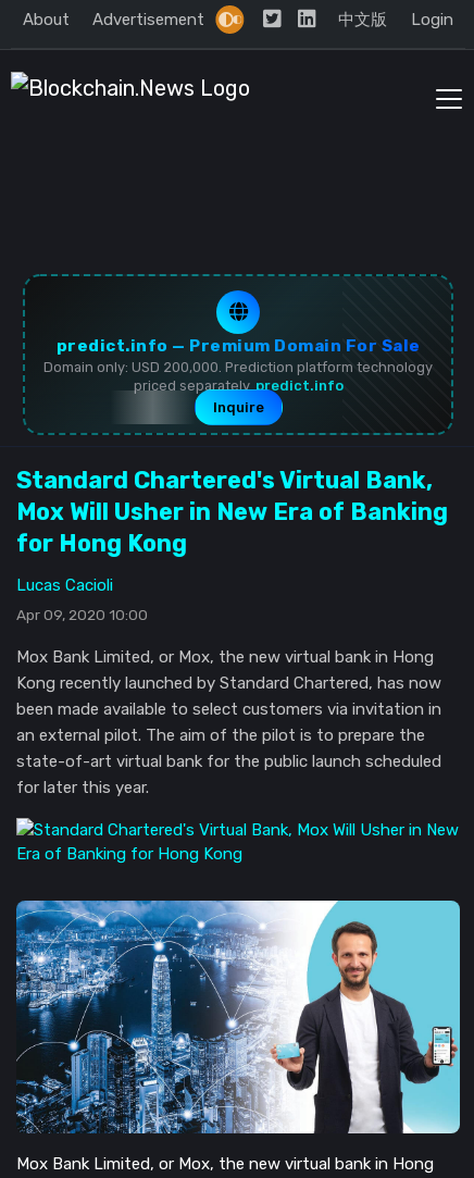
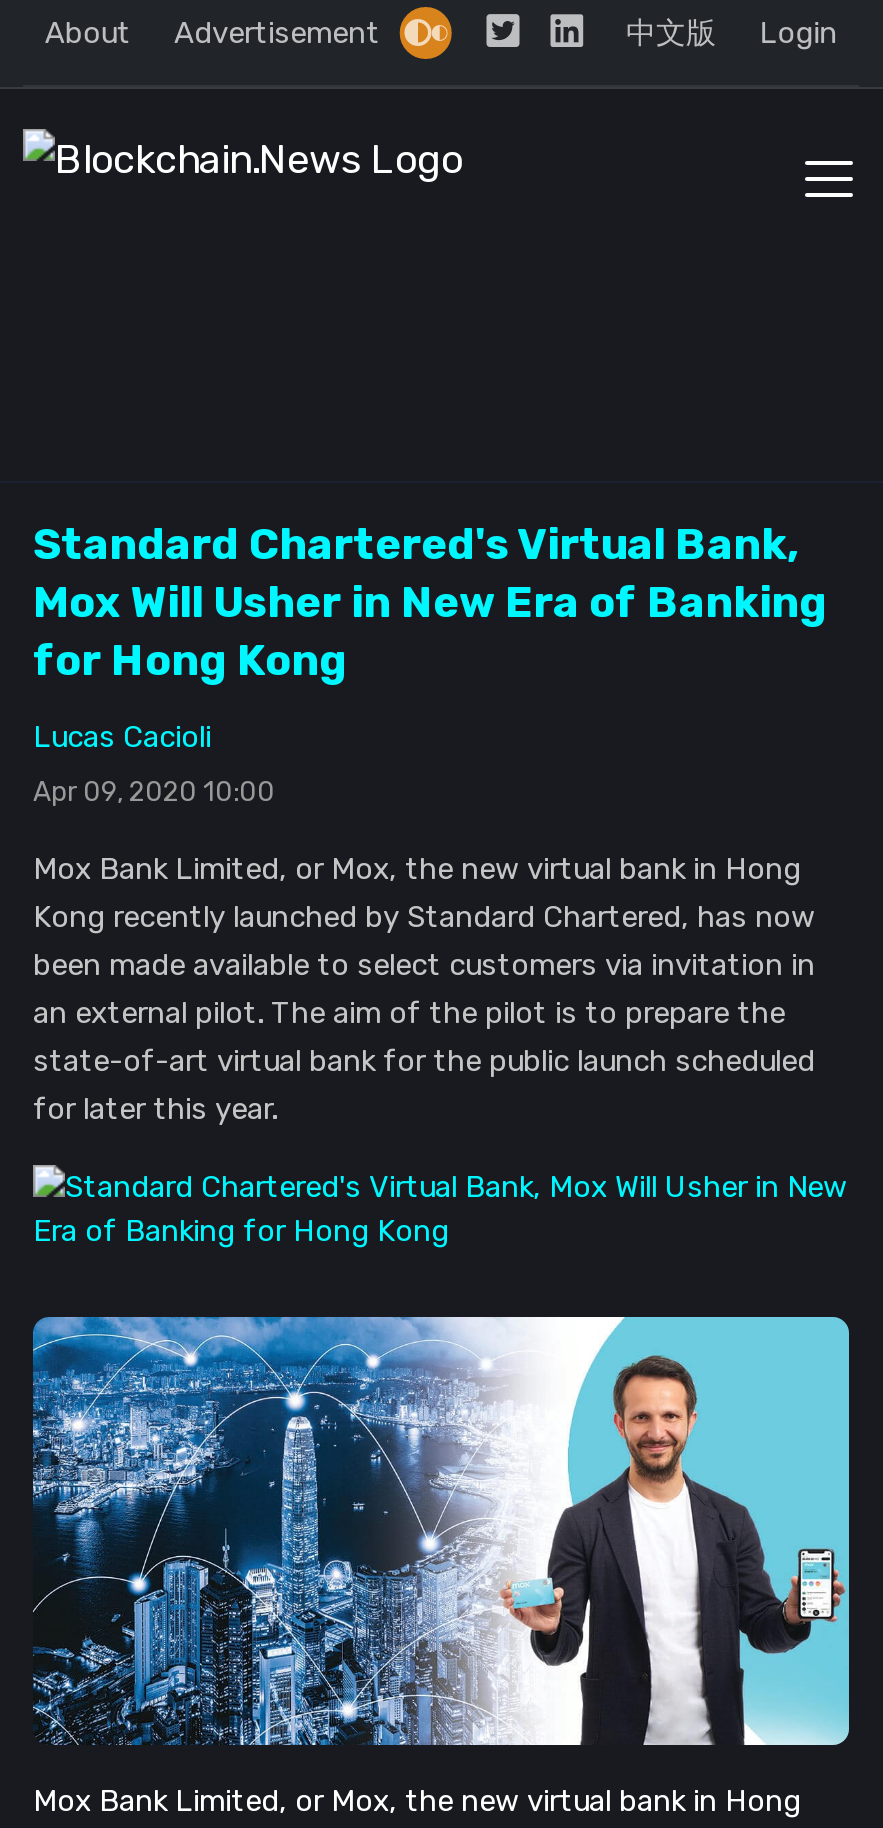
[23,273,453,436] [image] | predict.info — Premium Domain For Sale | Domain only: USD 200,000. Prediction platform technology | priced separately. predict.info | Inquire -> none

